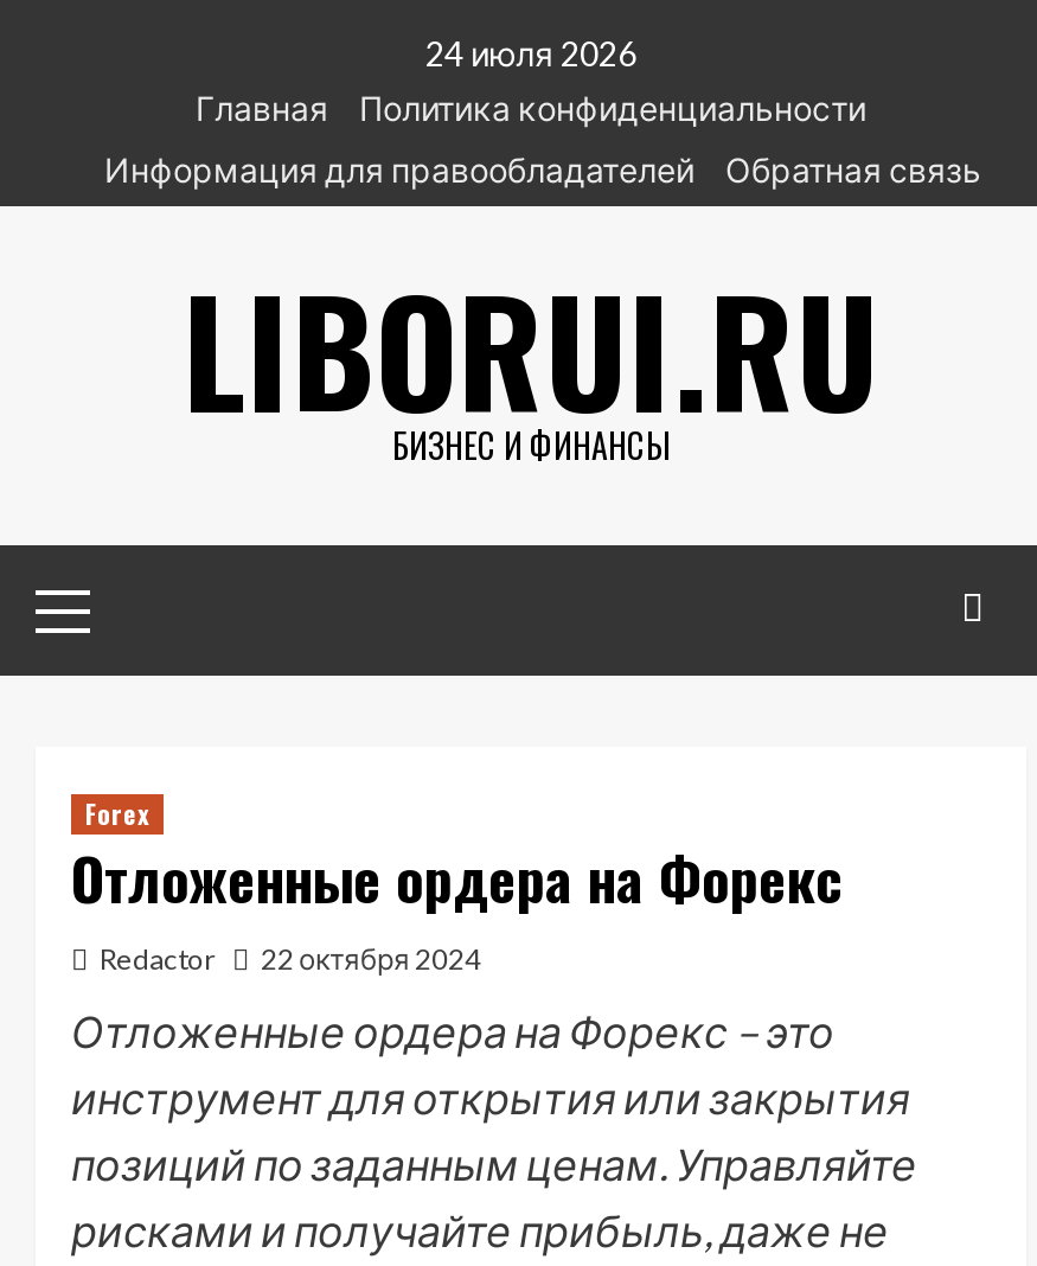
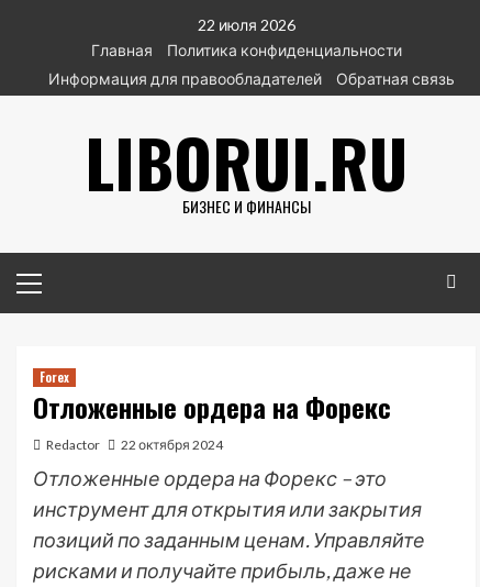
[425,33,636,73] 24 июля 2026 -> [197,15,295,34] 22 июля 2026

